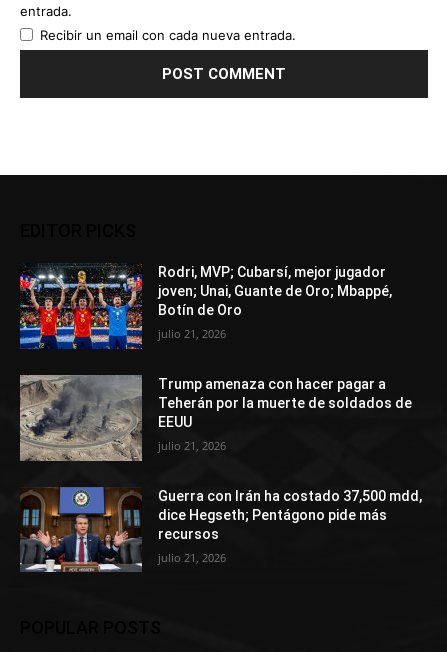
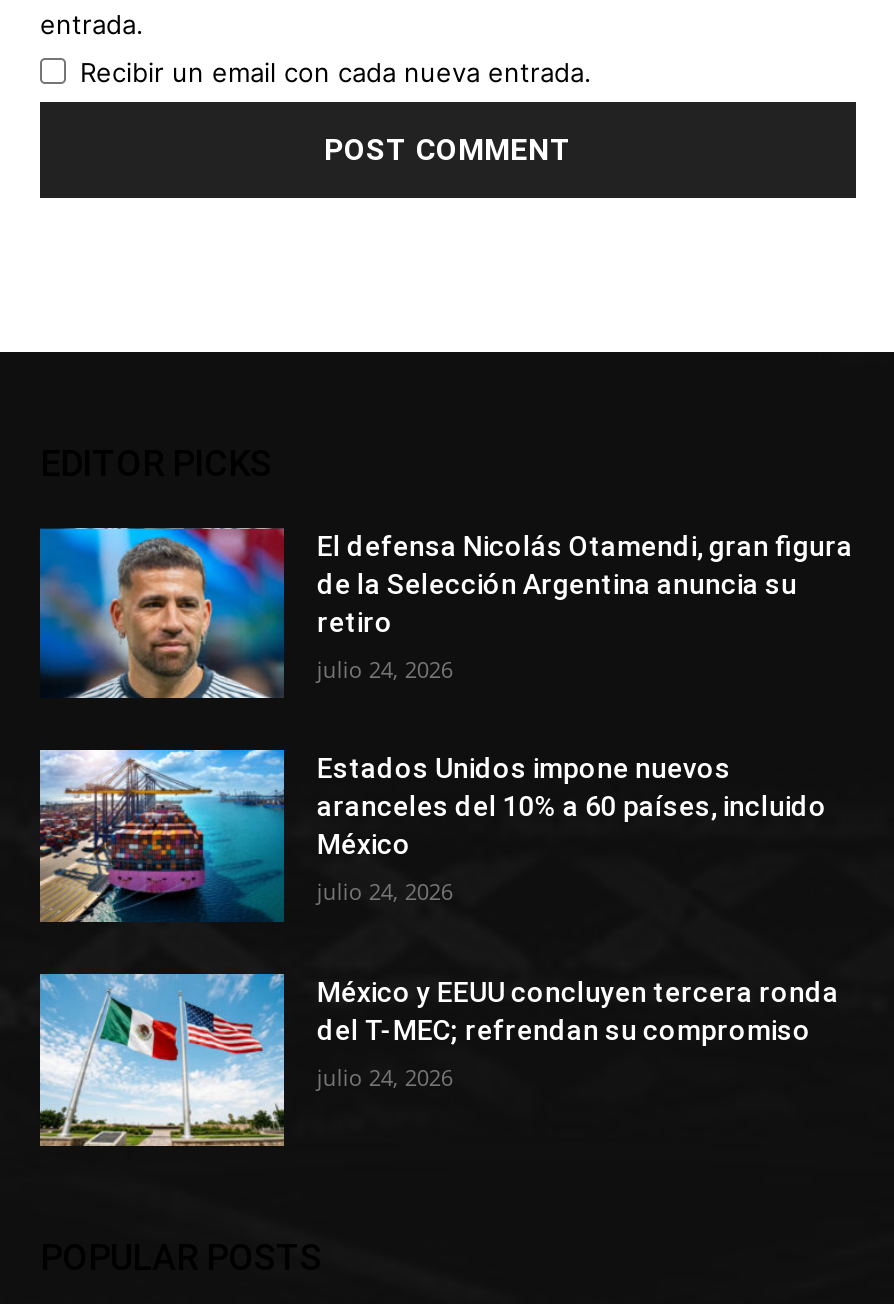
[19,264,392,350] [image] | Rodri, MVP; Cubarsí, mejor jugador | joven; Unai, Guante de Oro; Mbappé, | Botín de Oro -> [38,526,853,700] [image] | El defensa Nicolás Otamendi, gran figura | de la Selección Argentina anuncia su | retiro
[158,326,226,341] julio 21, 2026 -> [317,653,453,683] julio 24, 2026
[19,374,412,462] [image] | Trump amenaza con hacer pagar a | Teherán por la muerte de soldados de | EEUU -> [38,748,827,922] [image] | Estados Unidos impone nuevos | aranceles del 10% a 60 países, incluido | México
[158,438,226,453] julio 21, 2026 -> [317,876,453,906] julio 24, 2026
[20,486,422,573] [image] | Guerra con Irán ha costado 37,500 mdd, | dice Hegseth; Pentágono pide más | recursos -> [38,972,839,1148] [image] | México y EEUU concluyen tercera ronda | del T-MEC; refrendan su compromiso
[158,550,226,565] julio 21, 2026 -> [317,1061,453,1091] julio 24, 2026

